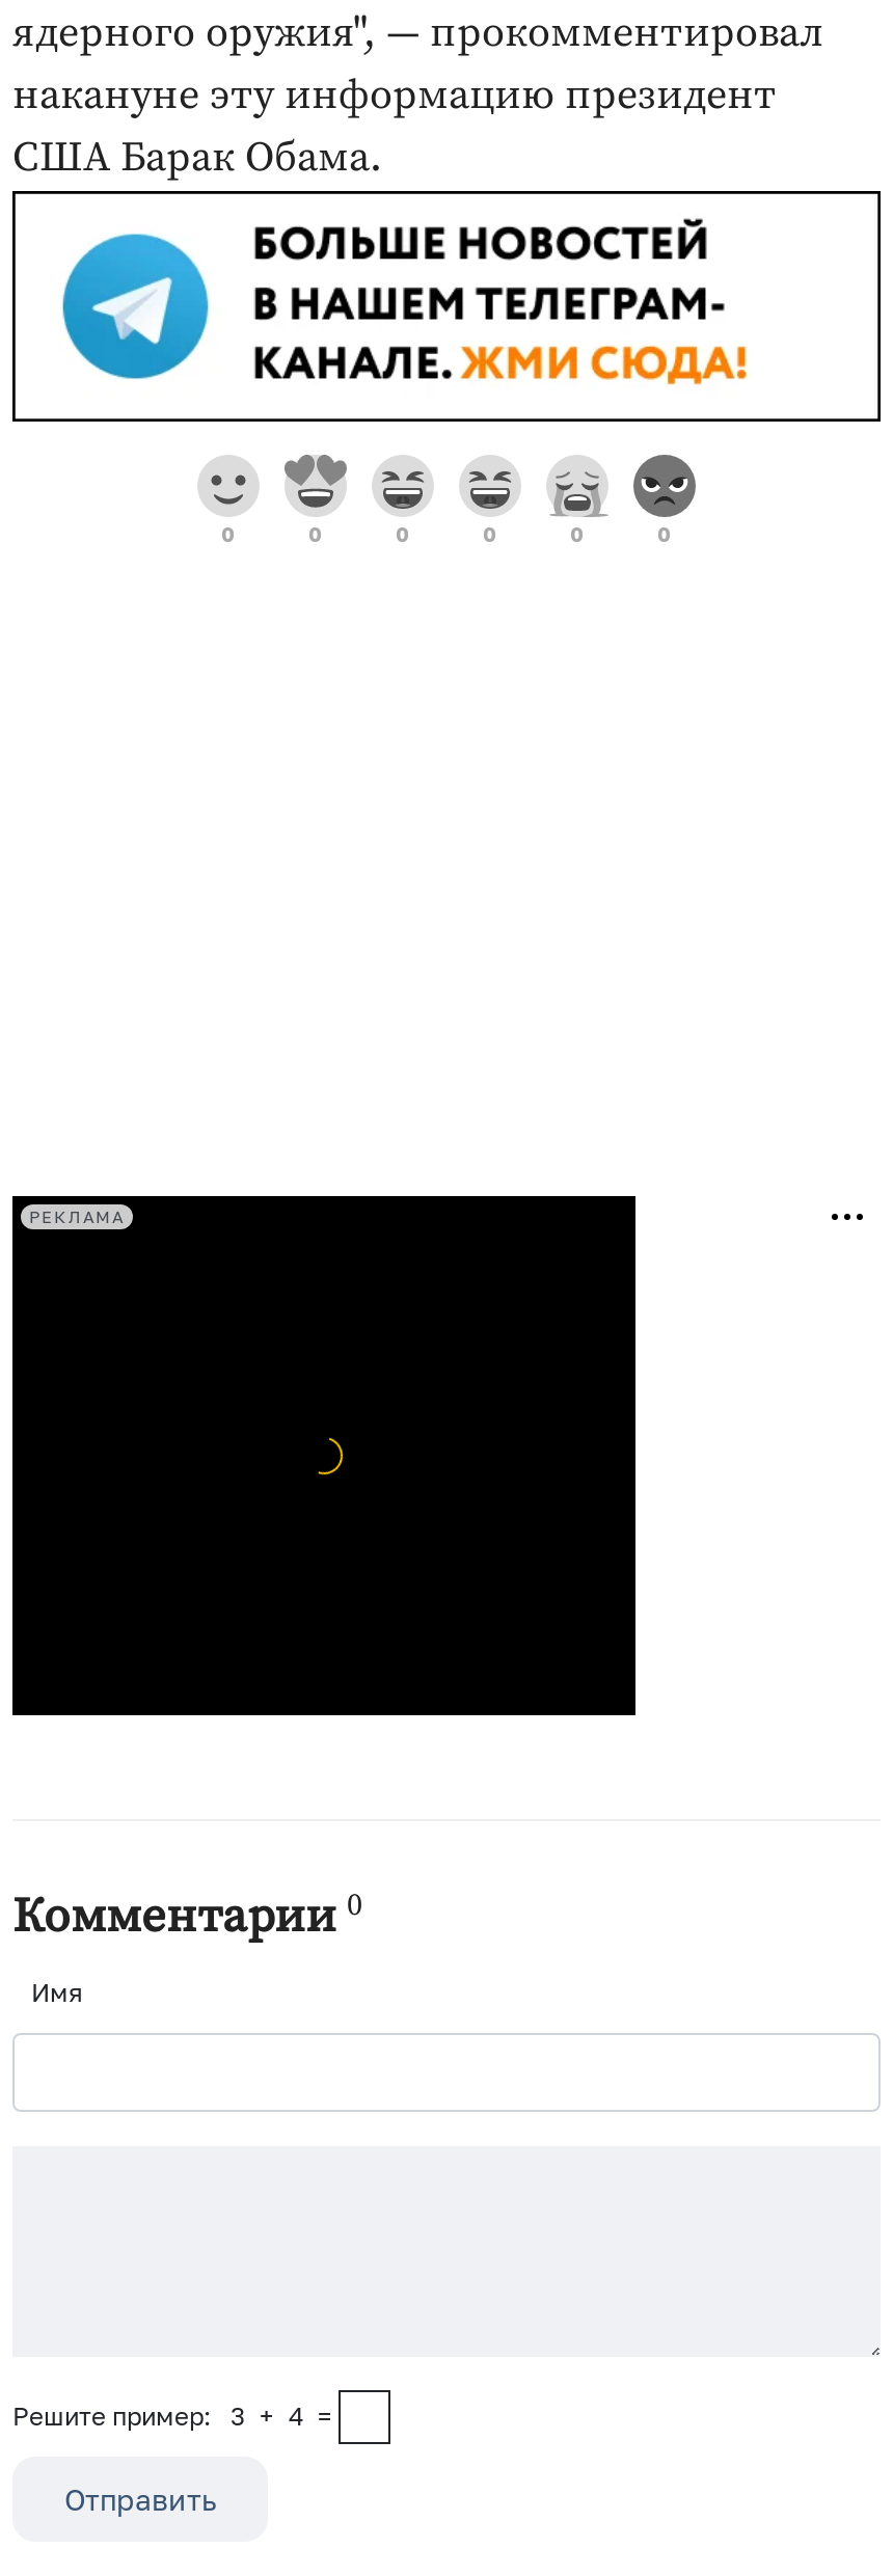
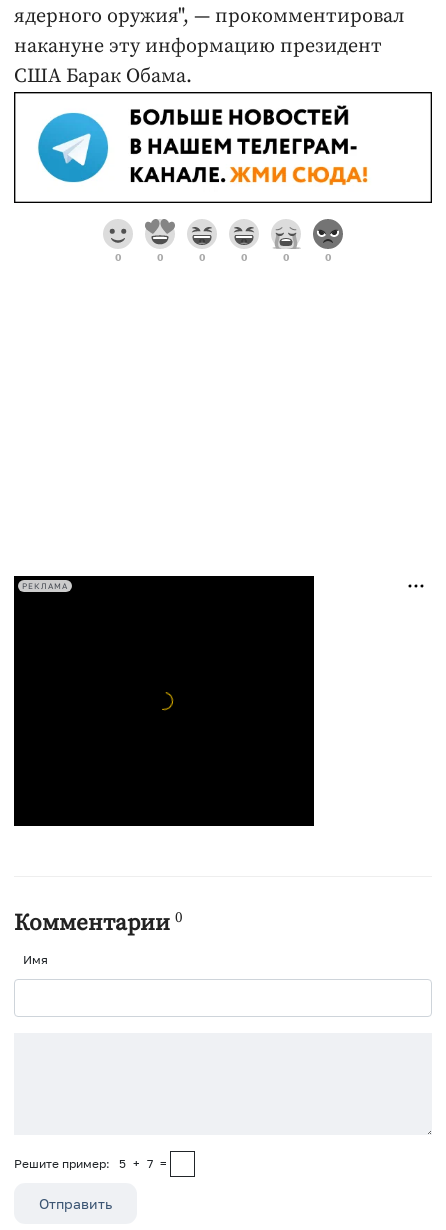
[12,2401,332,2432] Решите пример: 3 + 4 = -> [14,1156,167,1171] Решите пример: 5 + 7 =

